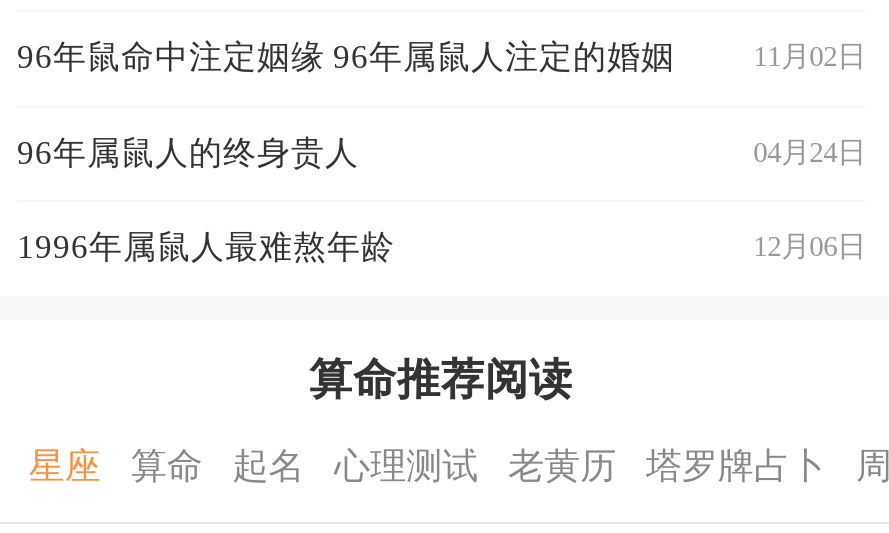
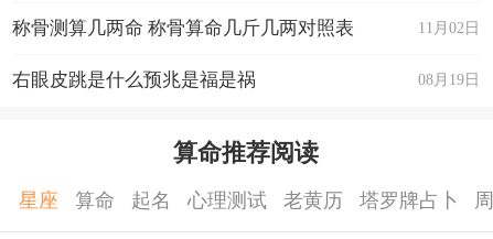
[17,37,865,266] 96年鼠命中注定姻缘 96年属鼠人注定的婚姻 | 04月24日 | 96年属鼠人的终身贵人 | 12月06日 | 1996年属鼠人最难熬年龄 -> [12,17,480,91] 称骨测算几两命 称骨算命几斤几两对照表 | 08月19日 | 右眼皮跳是什么预兆是福是祸

